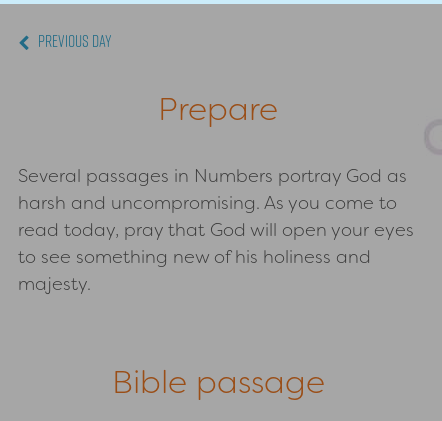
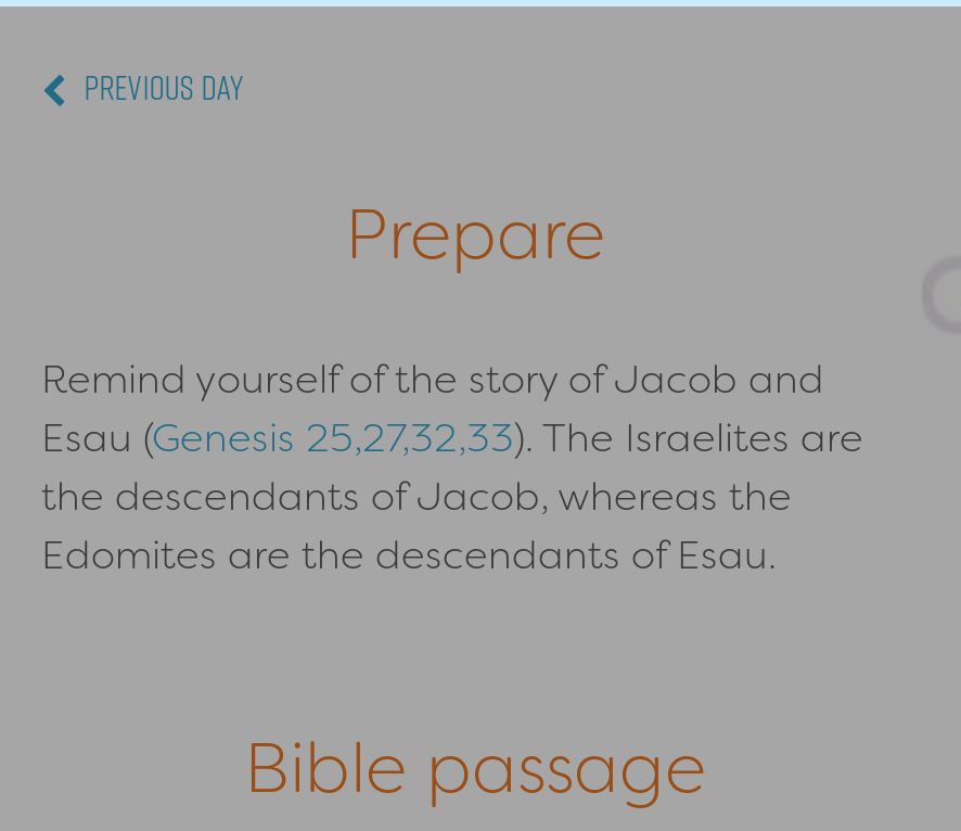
[18,164,414,296] Several passages in Numbers portray God as | harsh and uncompromising. As you come to | read today, pray that God will open your eyes | to see something new of his holiness and | majesty. -> [41,354,863,581] Remind yourself of the story of Jacob and | Esau (Genesis 25,27,32,33). The Israelites are | the descendants of Jacob, whereas the | Edomites are the descendants of Esau.

